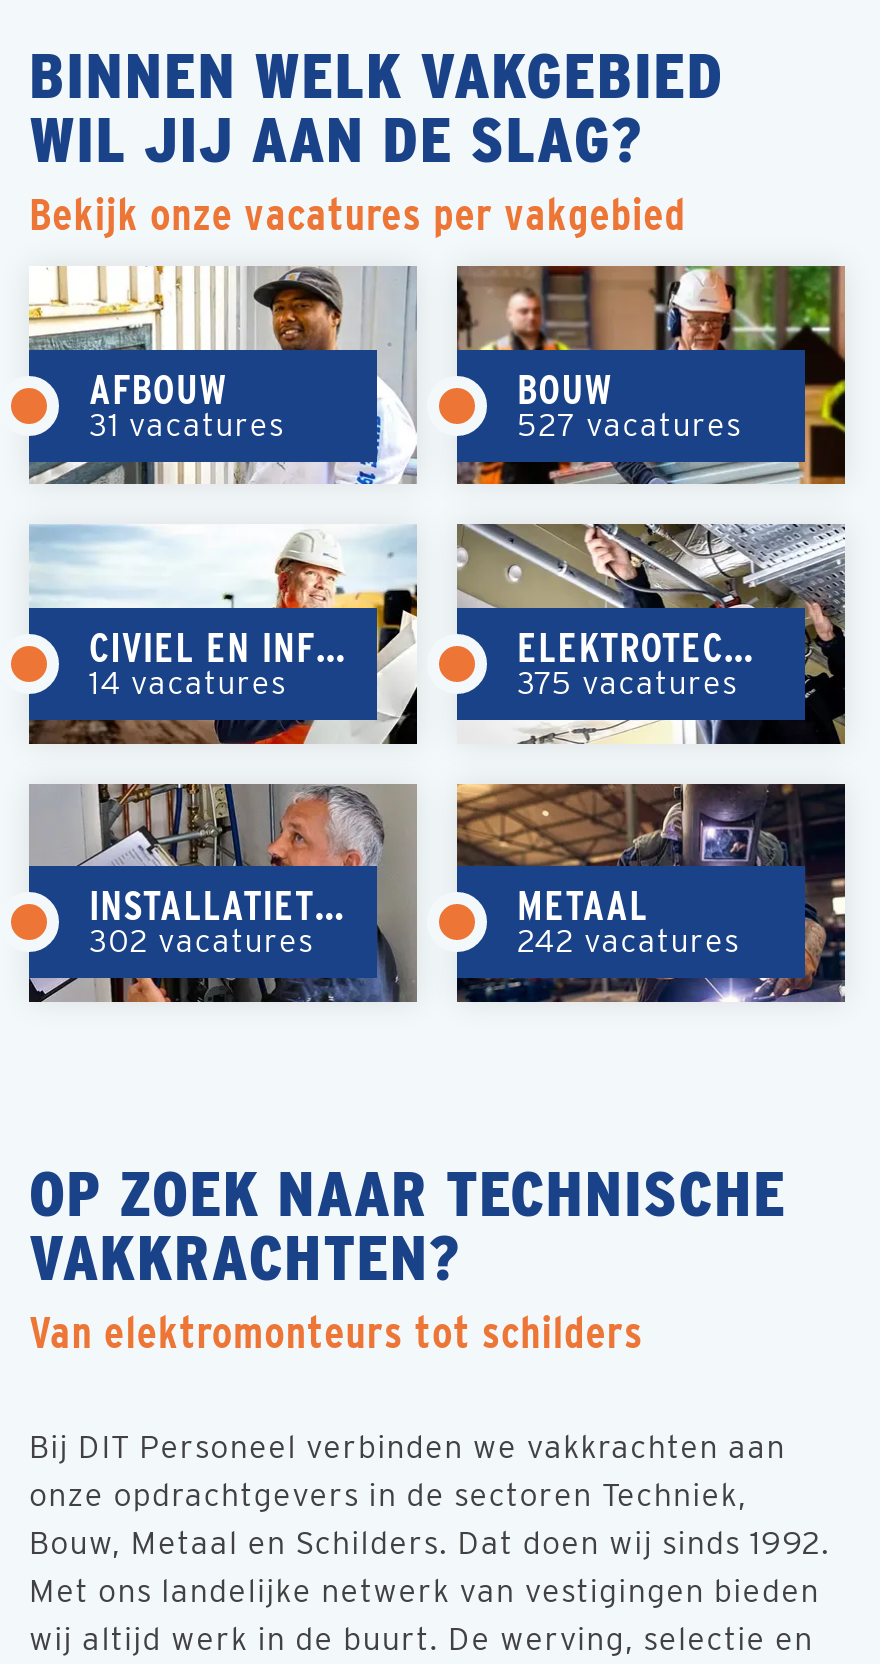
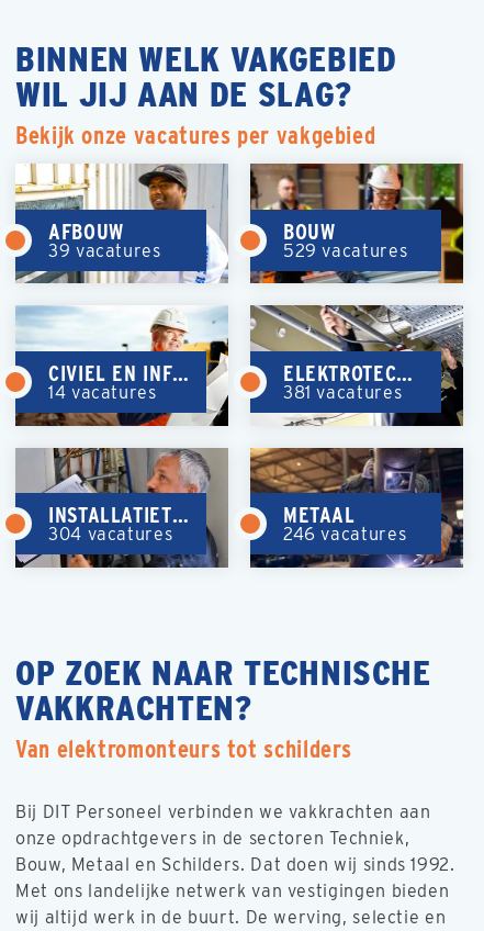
[89,405,284,443] 31 vacatures -> [48,240,161,261] 39 vacatures
[517,405,742,443] 527 vacatures -> [283,240,408,261] 529 vacatures
[517,664,738,702] 375 vacatures -> [283,382,402,403] 381 vacatures
[89,923,314,961] 302 vacatures -> [48,524,173,545] 304 vacatures
[517,923,740,961] 242 vacatures -> [283,524,406,545] 246 vacatures

